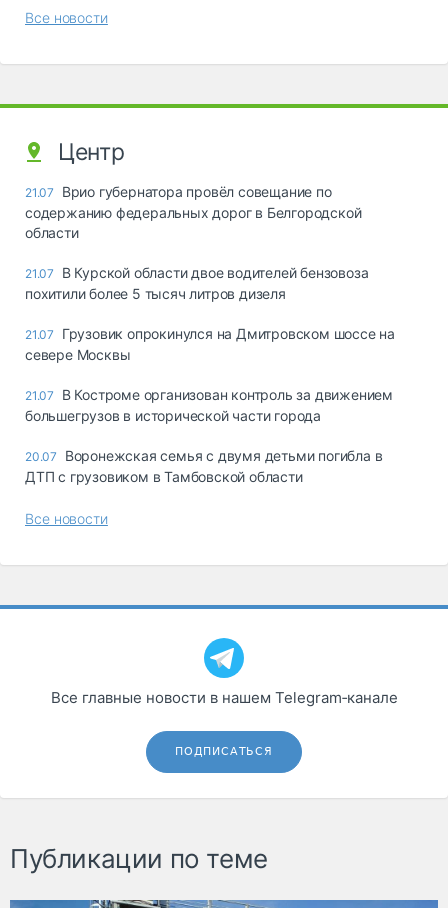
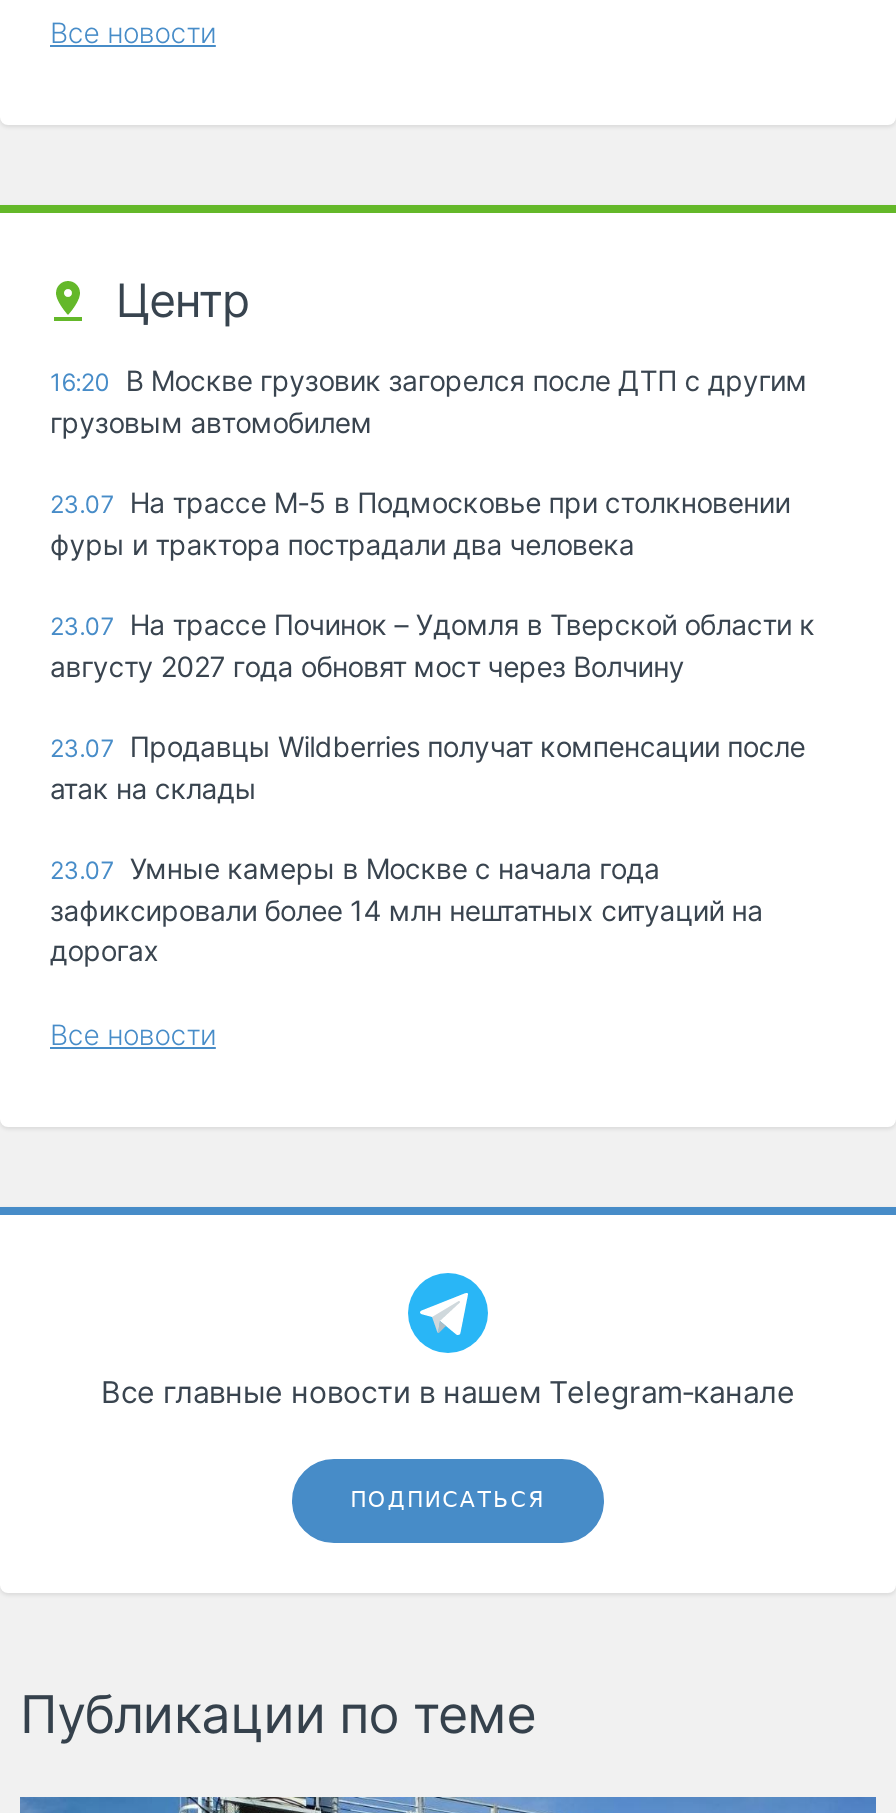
[25,183,361,241] 21.07 Врио губернатора провёл совещание по | содержанию федеральных дорог в Белгородской | области -> [50,363,807,439] 16:20 В Москве грузовик загорелся после ДТП с другим | грузовым автомобилем
[25,264,368,302] 21.07 В Курской области двое водителей бензовоза | похитили более 5 тысяч литров дизеля -> [50,485,790,561] 23.07 На трассе М-5 в Подмосковье при столкновении | фуры и трактора пострадали два человека
[25,325,395,363] 21.07 Грузовик опрокинулся на Дмитровском шоссе на | севере Москвы -> [50,607,815,683] 23.07 На трассе Починок – Удомля в Тверской области к | августу 2027 года обновят мост через Волчину
[25,386,393,424] 21.07 В Костроме организован контроль за движением | большегрузов в исторической части города -> [50,729,805,805] 23.07 Продавцы Wildberries получат компенсации после | атак на склады
[25,447,382,485] 20.07 Воронежская семья с двумя детьми погибла в | ДТП с грузовиком в Тамбовской области -> [50,851,763,967] 23.07 Умные камеры в Москве с начала года | зафиксировали более 14 млн нештатных ситуаций на | дорогах

